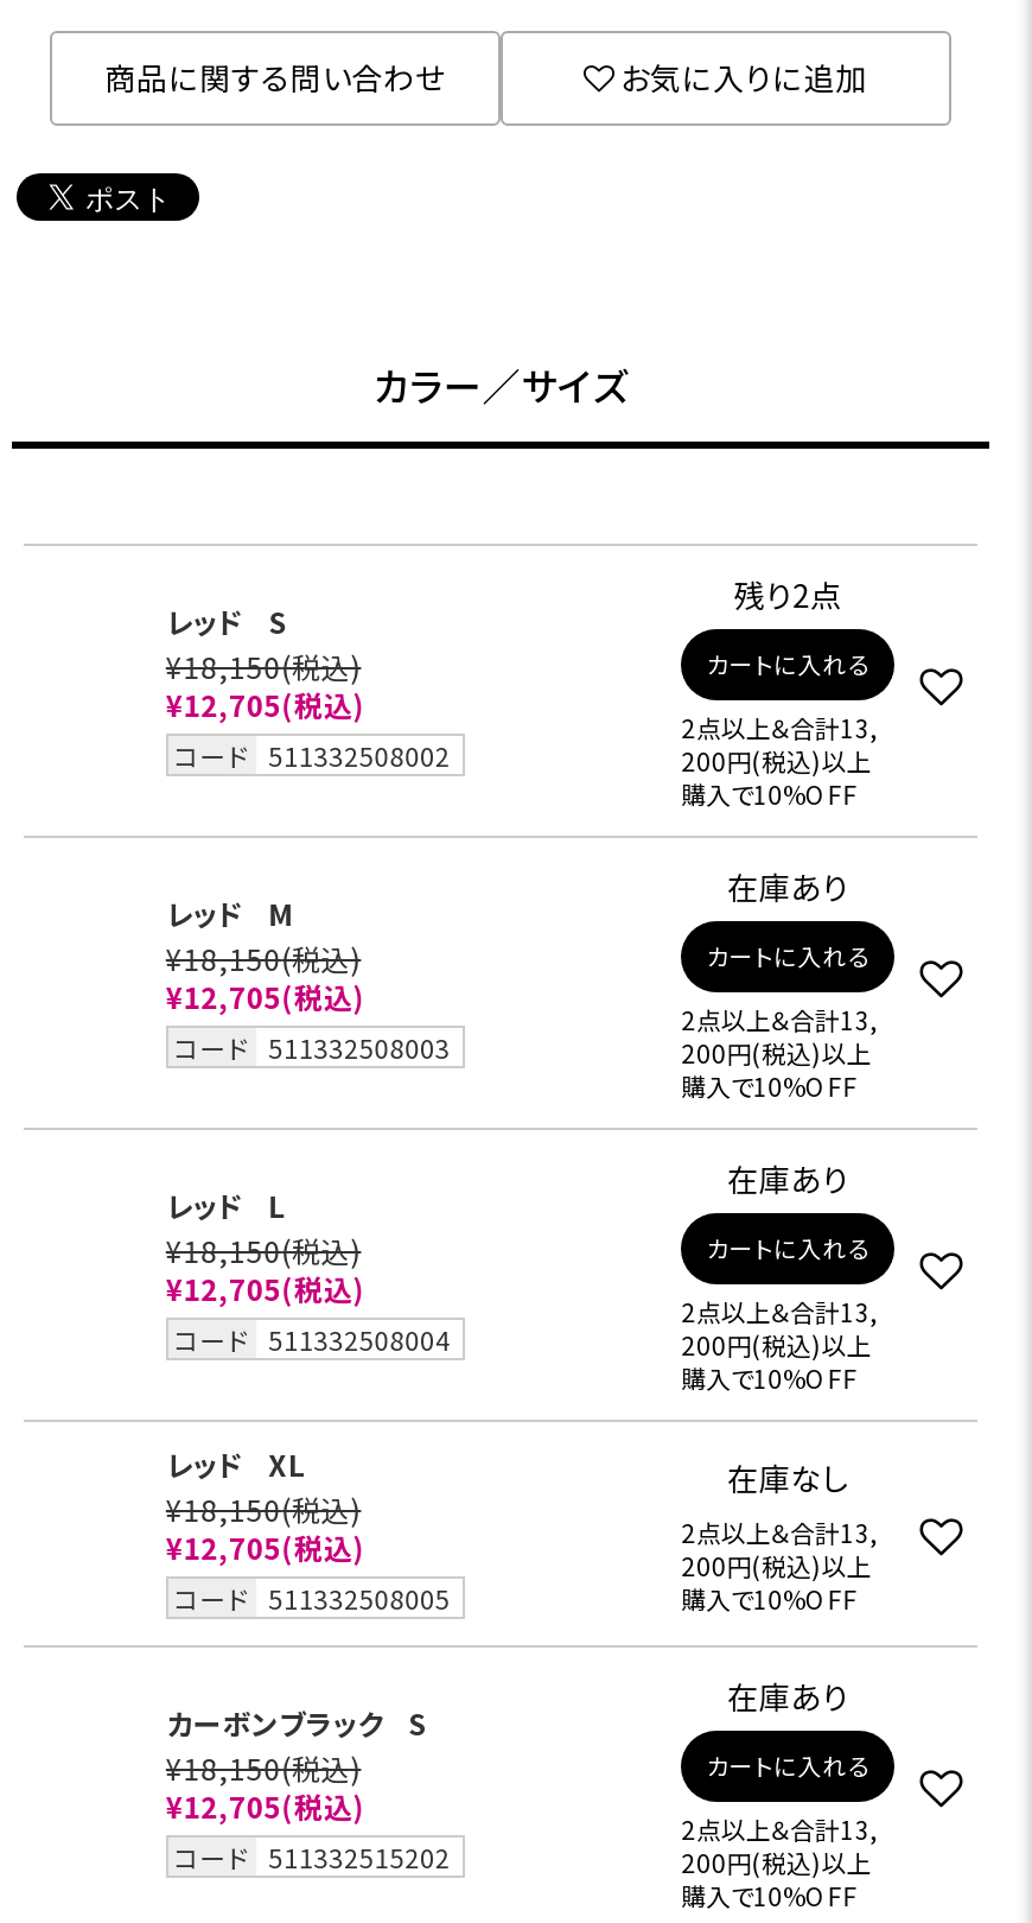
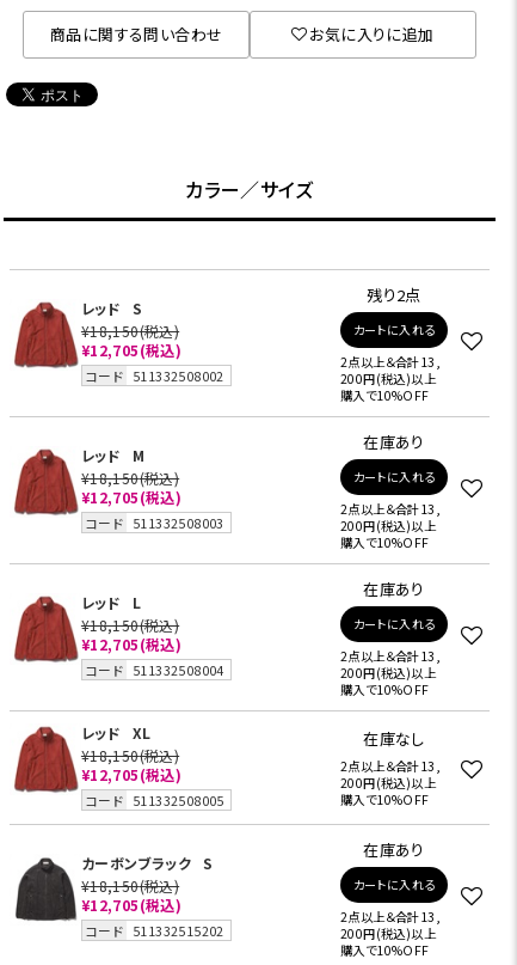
none -> [13,301,79,369] [image]
none -> [13,448,79,517] [image]
none -> [13,596,79,664] [image]
none -> [13,726,79,794] [image]
none -> [14,856,78,922] [image]

